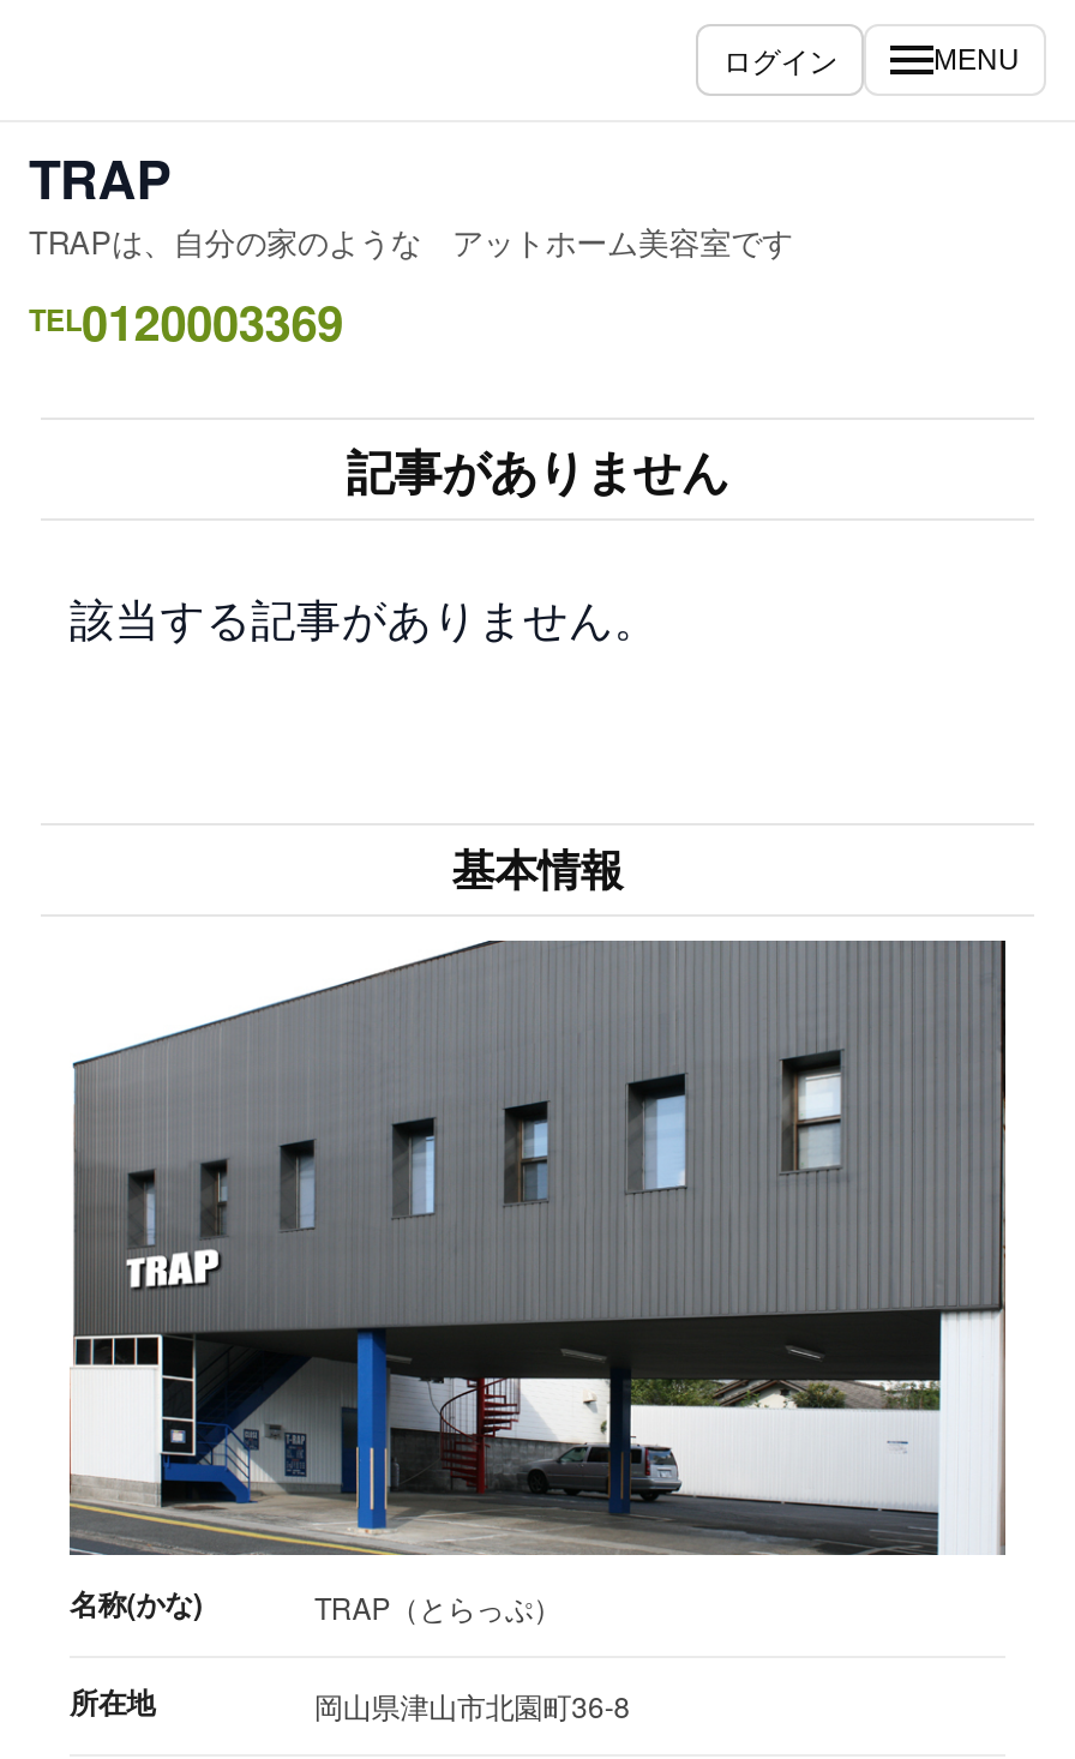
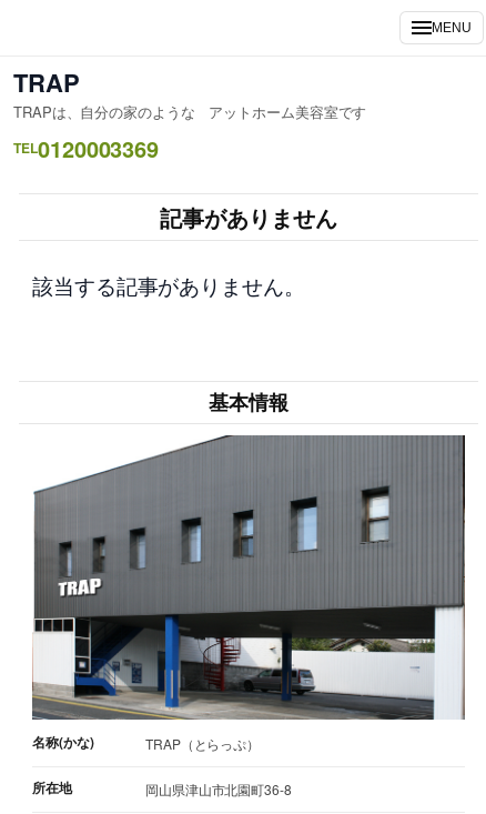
[723,38,837,79] ログイン -> none

